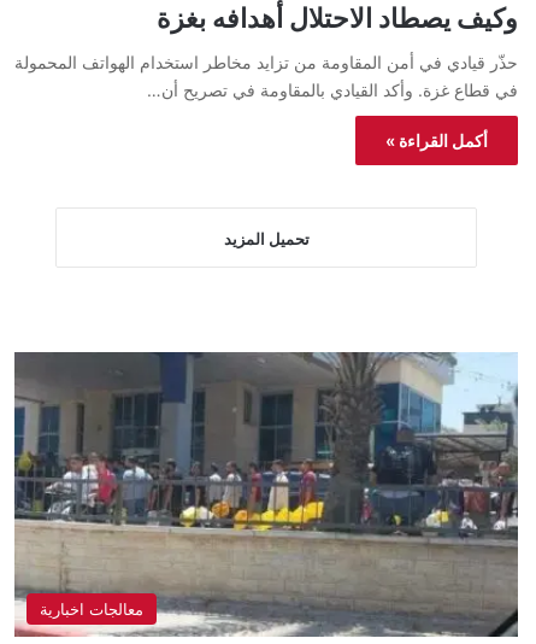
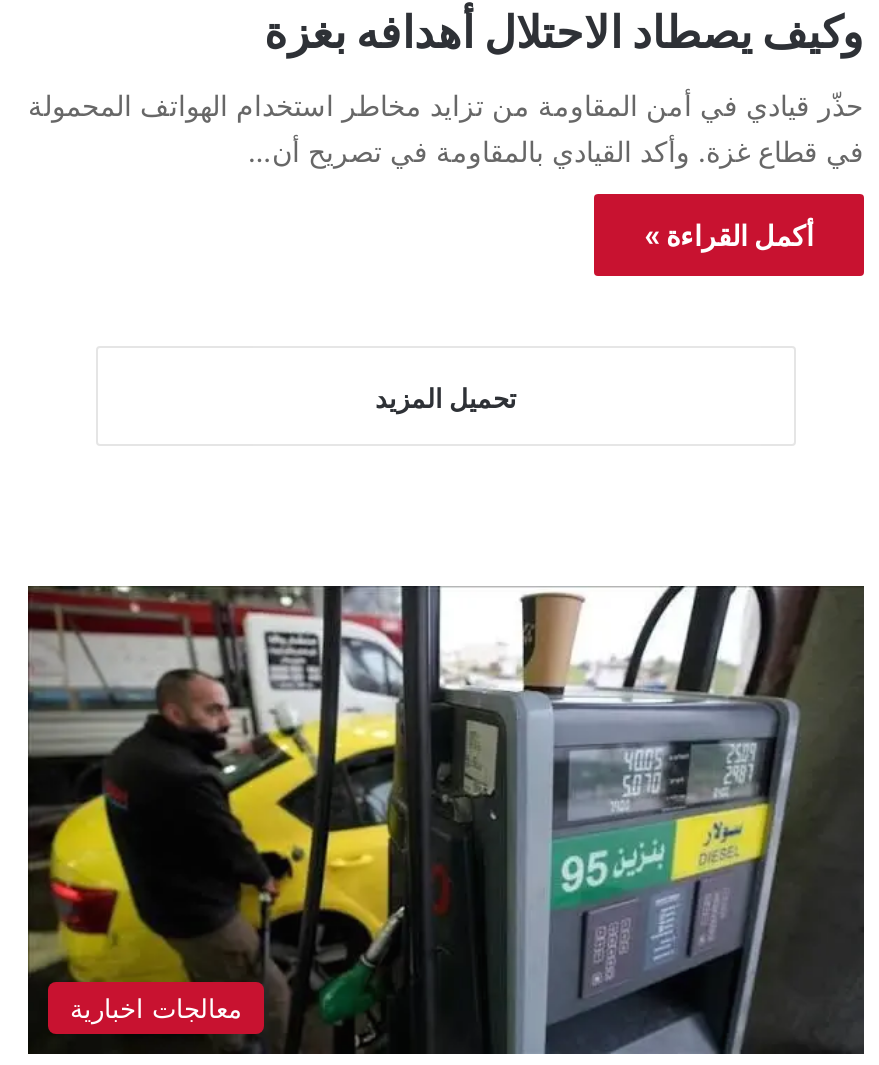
[13,351,519,638] [image] -> [26,584,866,1056] [image]

